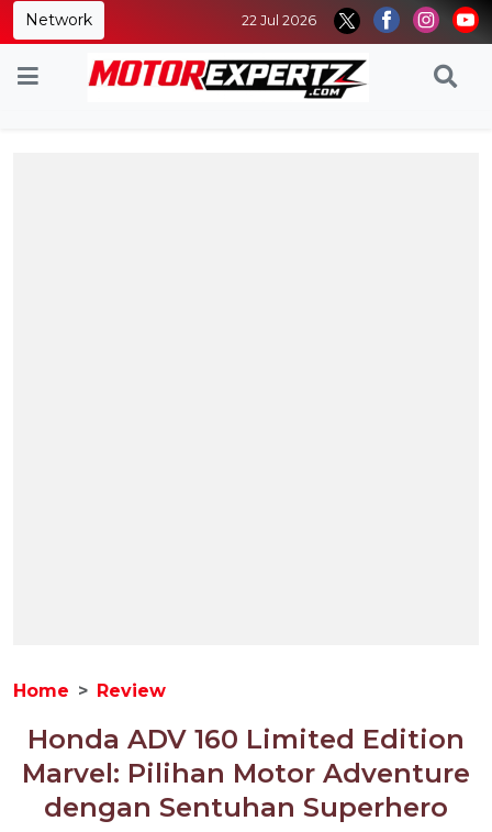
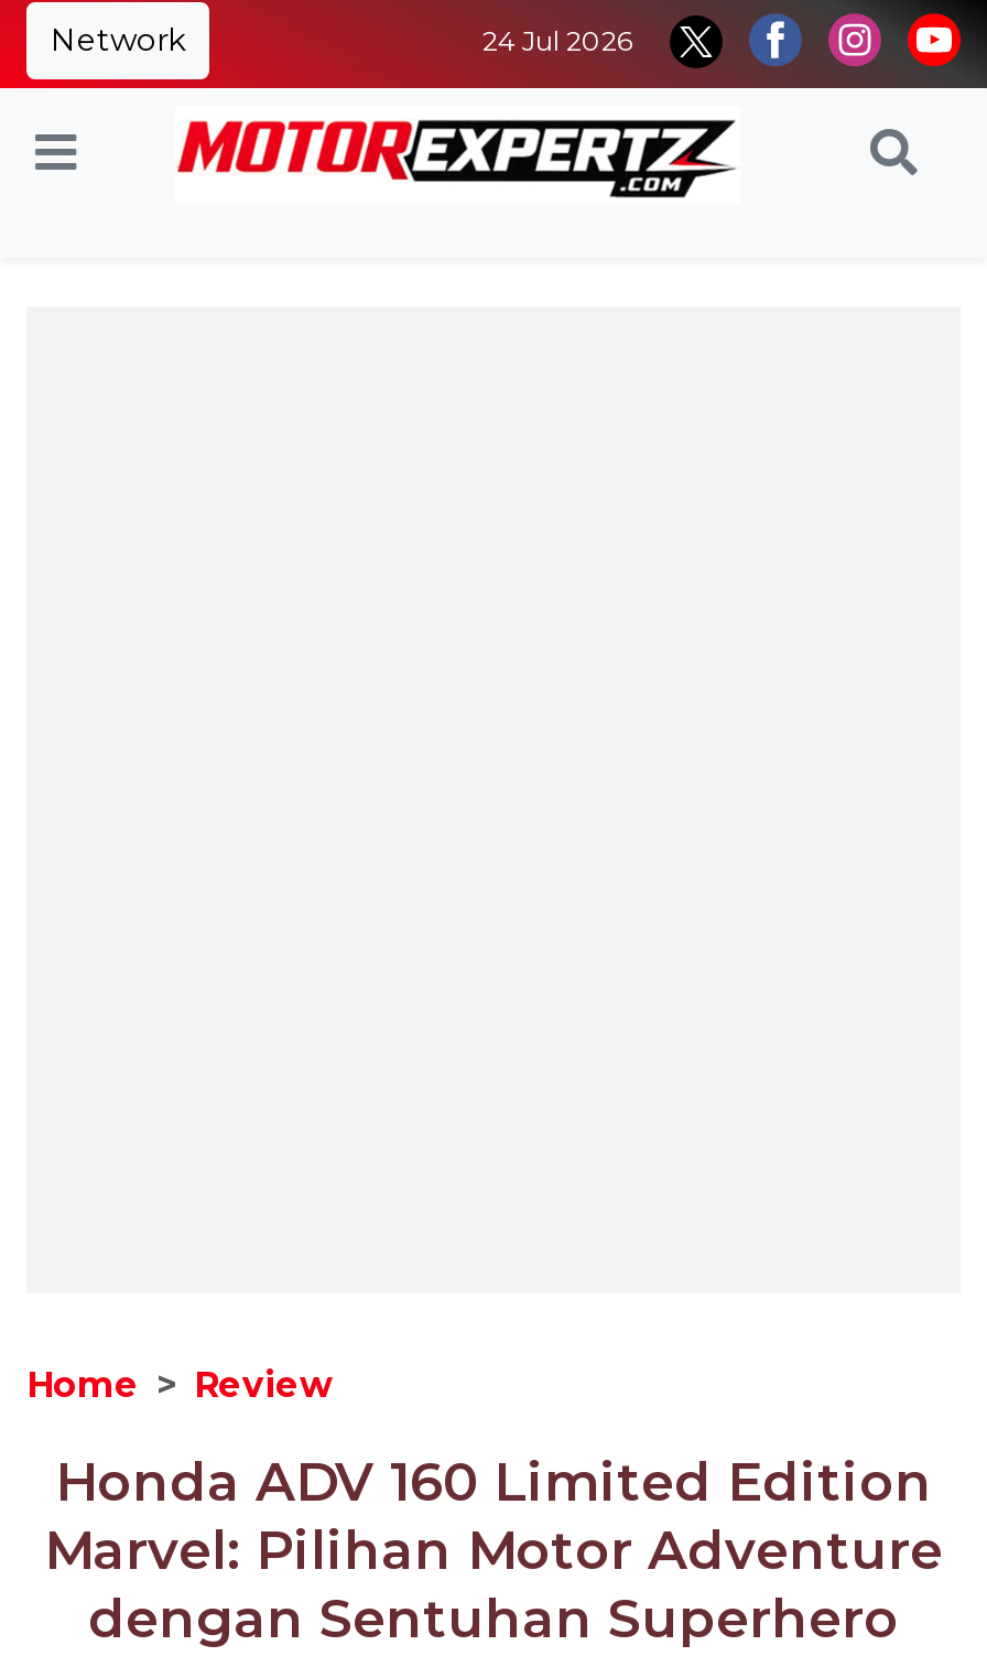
[242,12,316,29] 22 Jul 2026 -> [482,24,634,57] 24 Jul 2026

